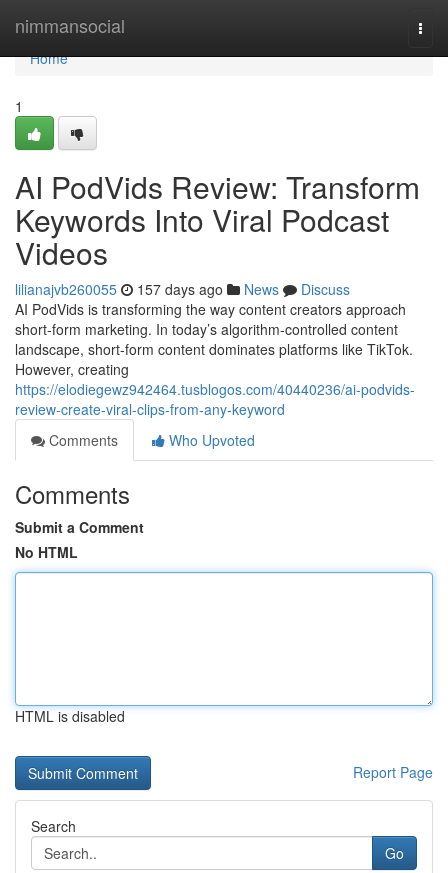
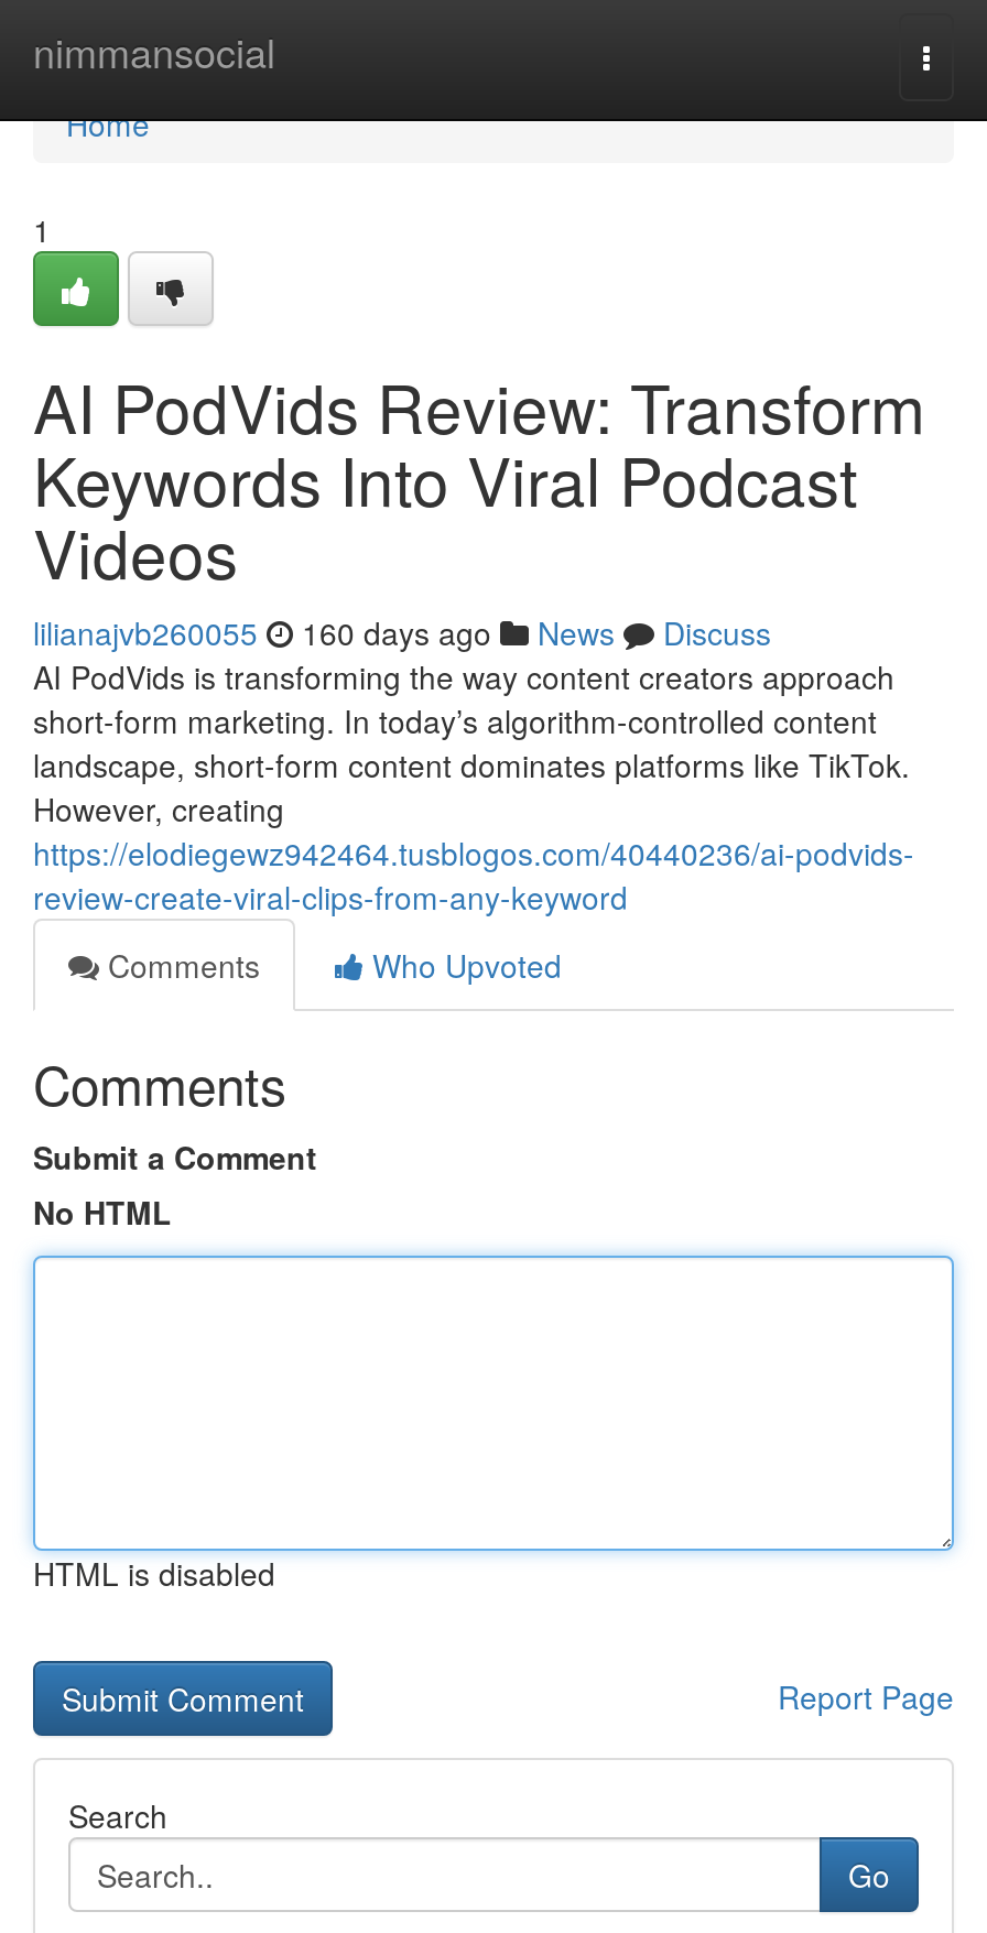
[15,279,350,299] lilianajvb260055 157 days ago News Discuss -> [33,610,771,654] lilianajvb260055 160 days ago News Discuss

